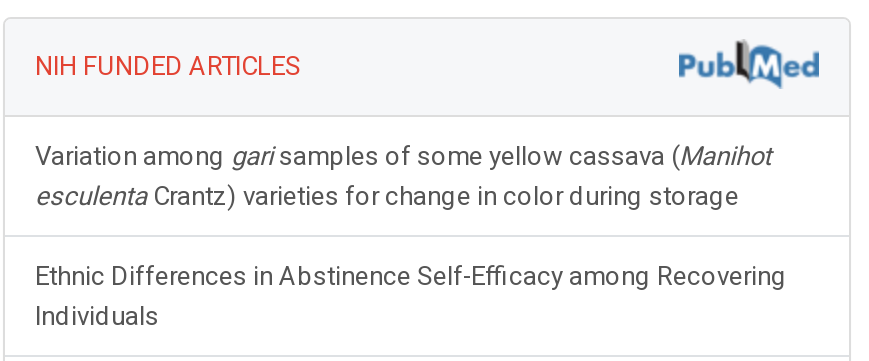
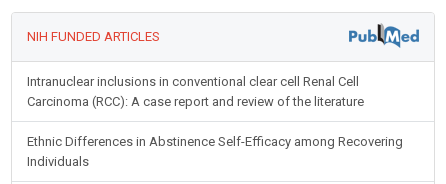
[35,142,771,212] Variation among garisamples of some yellow cassava (Manihot | esculenta Crantz) varieties for change in color during storage -> [27,74,364,109] Intranuclear inclusions in conventional clear cell Renal Cell | Carcinoma (RCC): A case report and review of the literature

